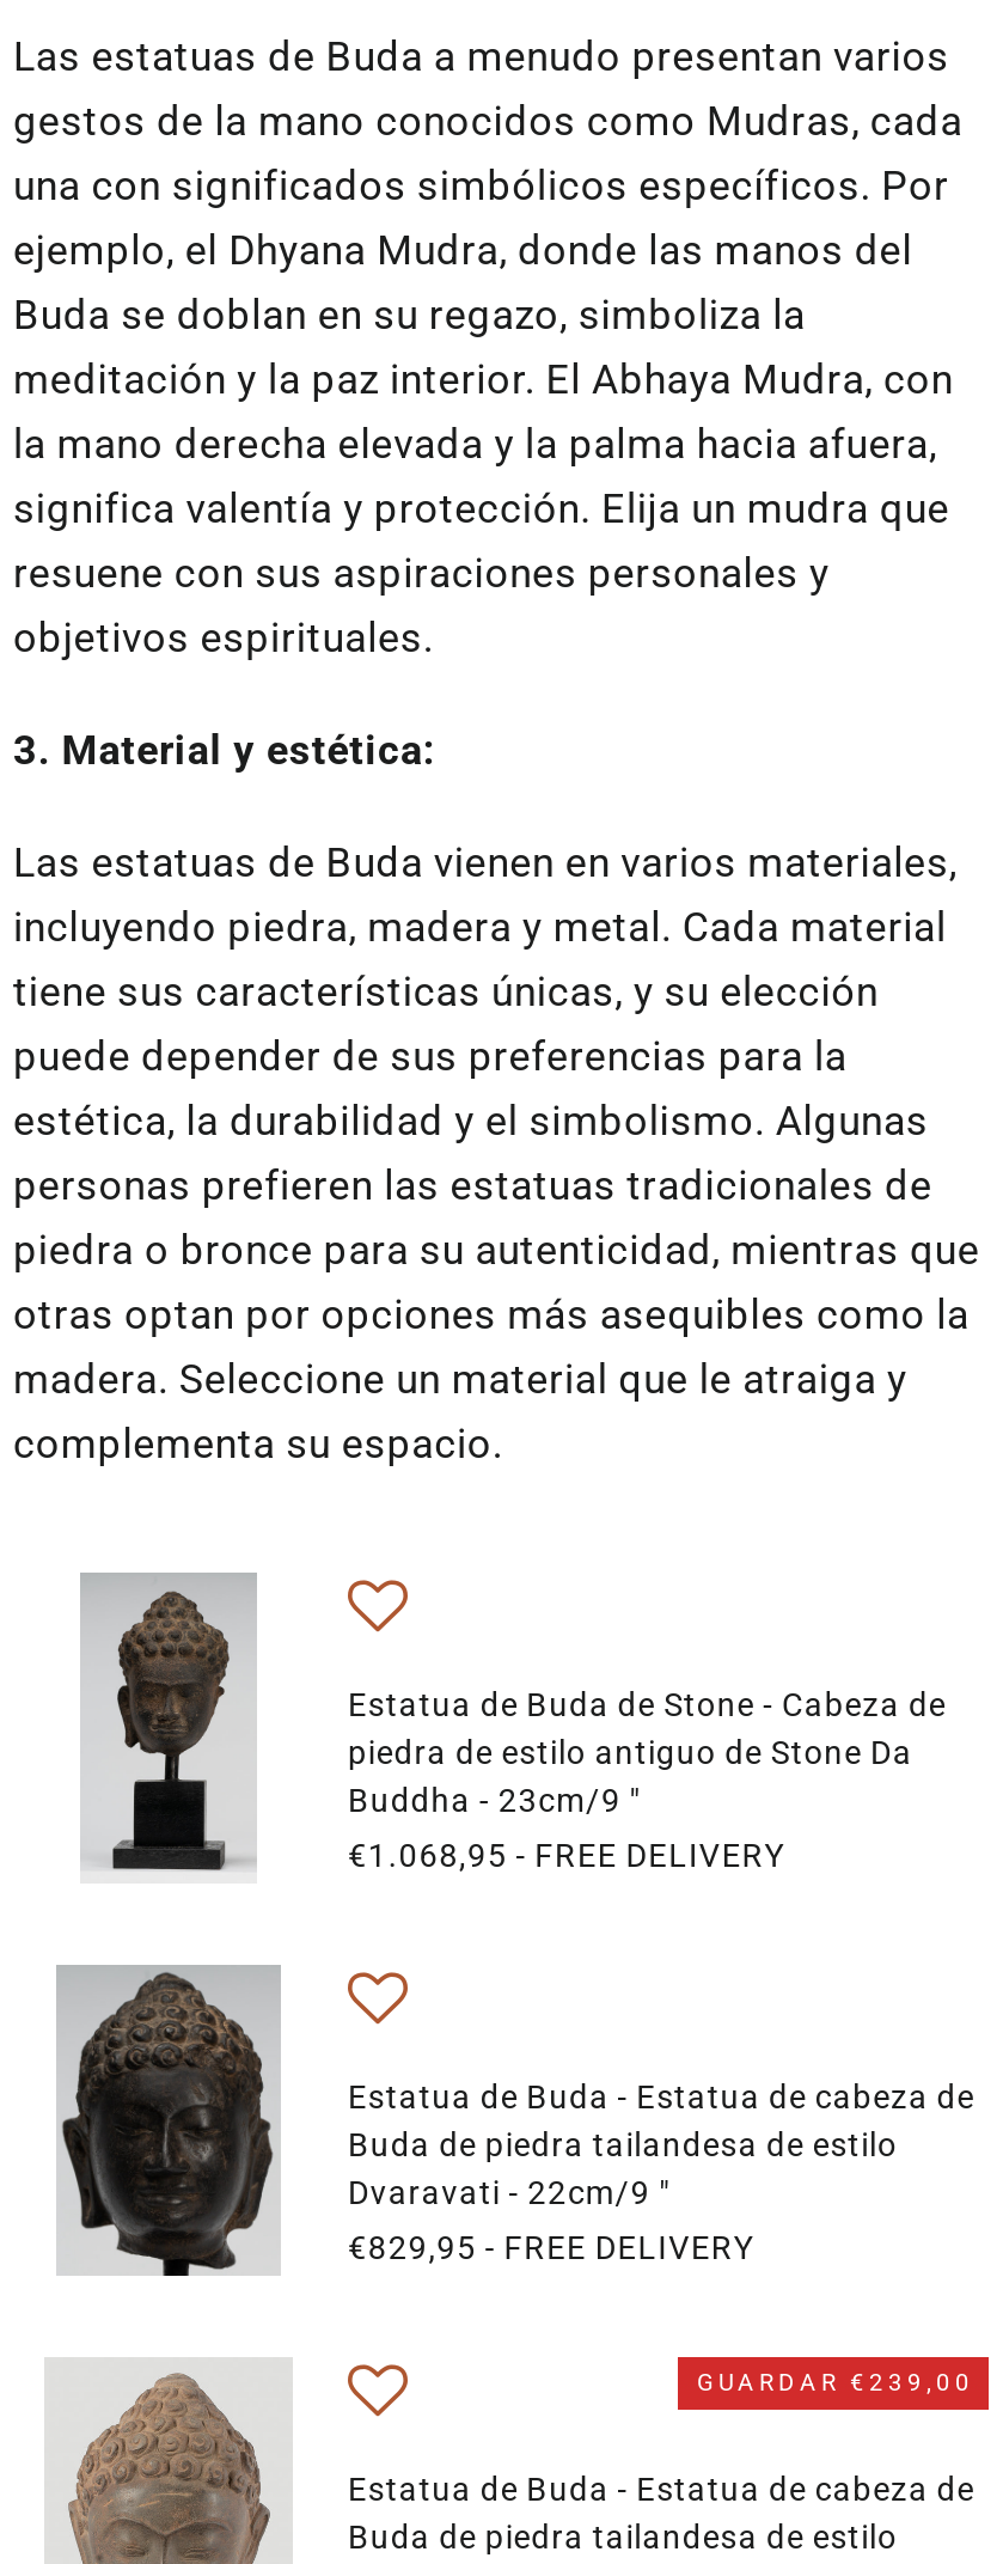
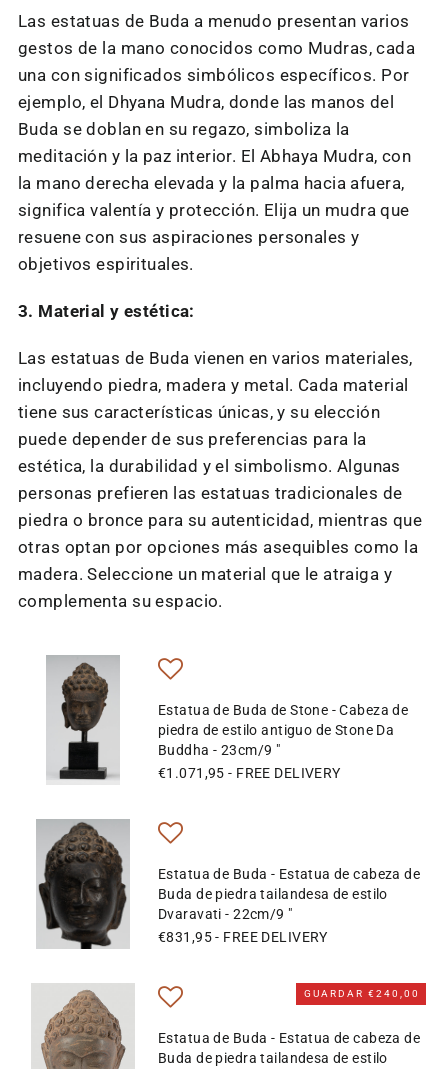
[348,1836,784,1874] €1.068,95 - FREE DELIVERY -> [158,765,341,781] €1.071,95 - FREE DELIVERY
[348,2228,754,2267] €829,95 - FREE DELIVERY -> [158,929,328,945] €831,95 - FREE DELIVERY
[697,2370,974,2396] GUARDAR €239,00 -> [304,988,420,999] GUARDAR €240,00

